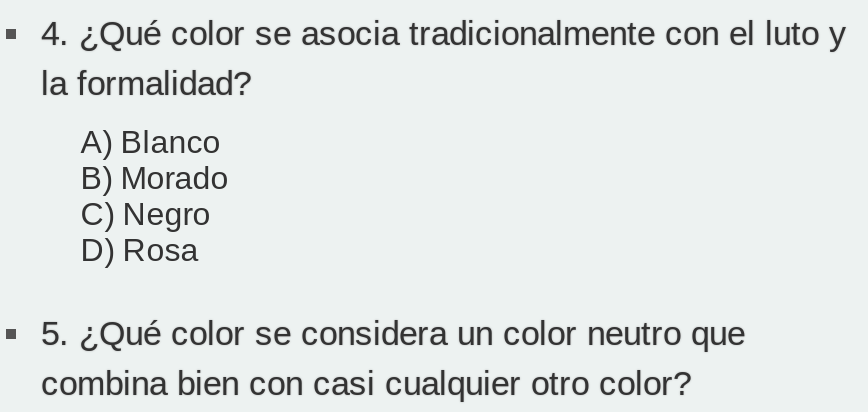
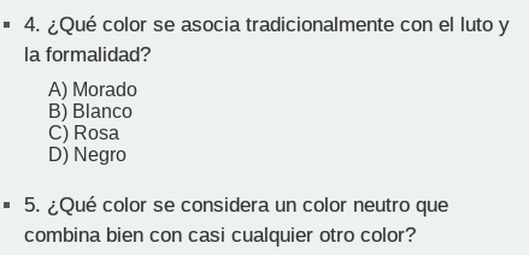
[81,125,221,159] A) Blanco -> [49,79,138,100] A) Morado
[81,161,229,195] B) Morado -> [49,101,133,121] B) Blanco
[81,197,211,231] C) Negro -> [49,122,120,143] C) Rosa
[81,233,199,267] D) Rosa -> [49,144,127,165] D) Negro

